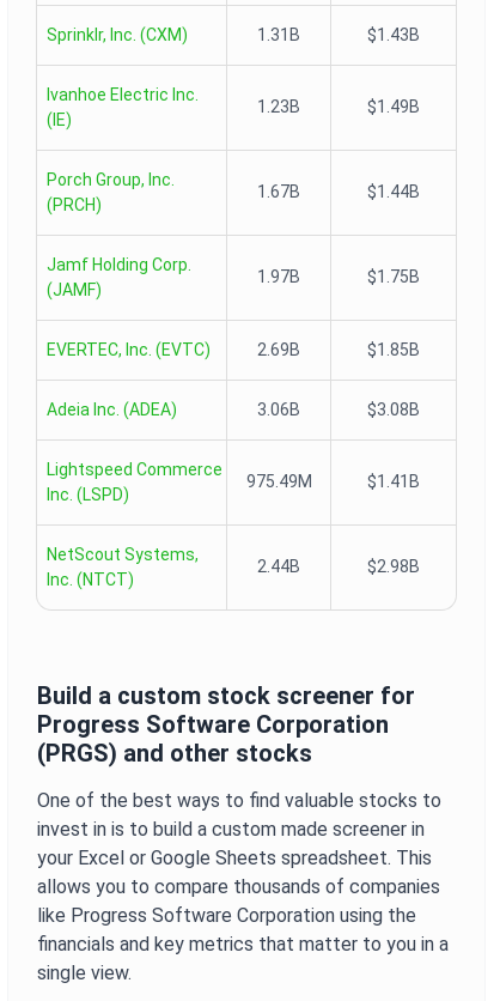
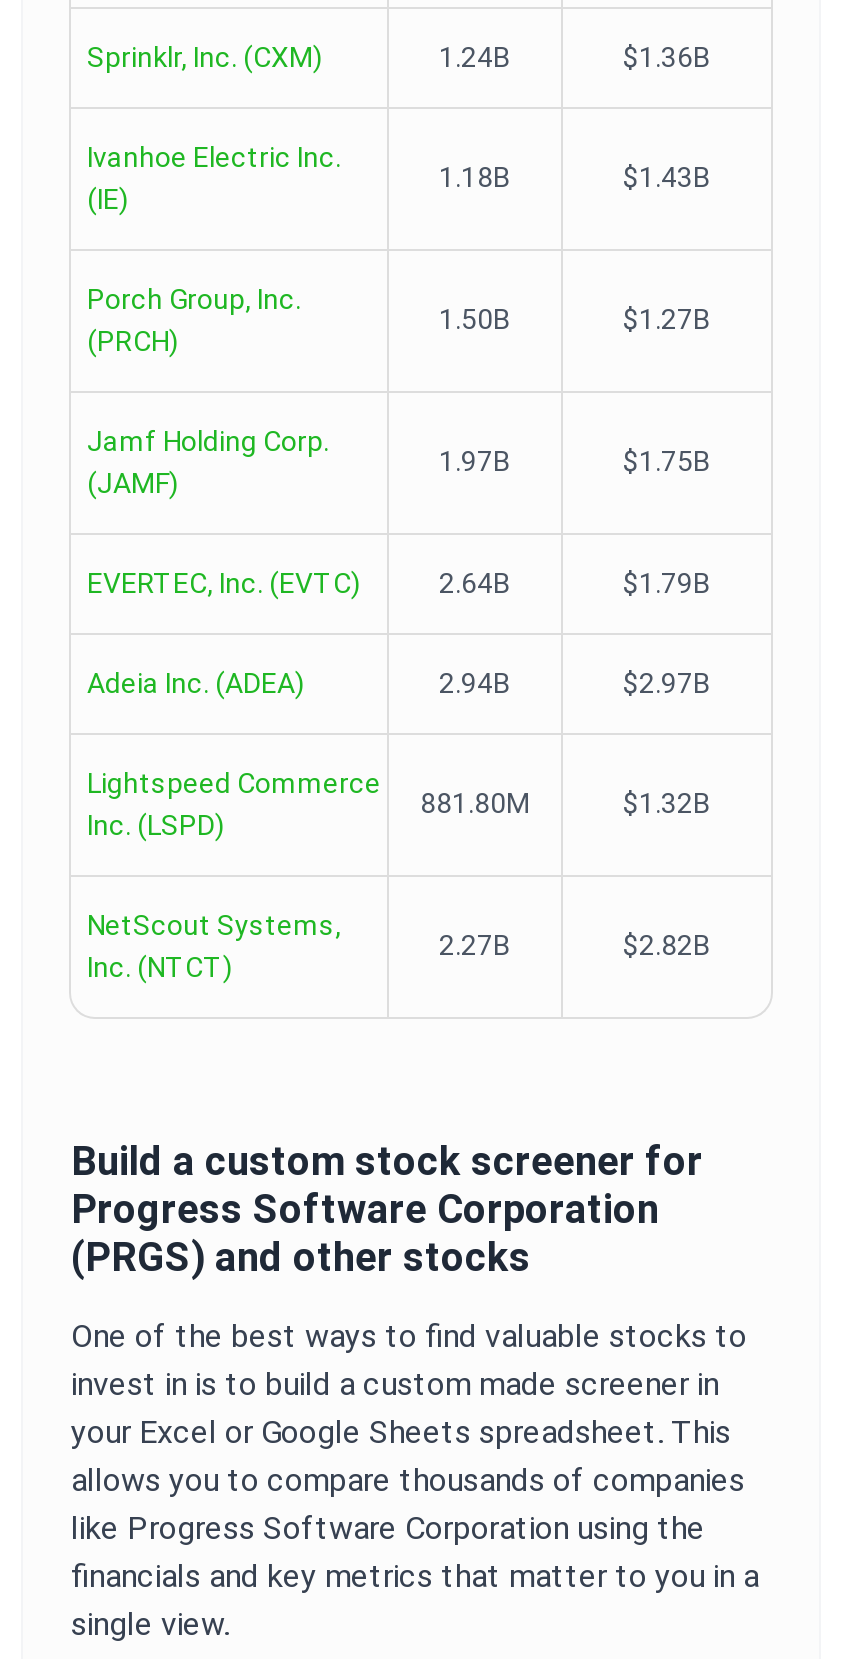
[257,25,420,44] 1.31B | $1.43B -> [439,41,711,73] 1.24B | $1.36B
[257,97,420,116] 1.23B | $1.49B -> [439,161,711,193] 1.18B | $1.43B
[257,182,420,201] 1.67B | $1.44B -> [439,303,711,335] 1.50B | $1.27B
[257,340,420,359] 2.69B | $1.85B -> [439,567,711,599] 2.64B | $1.79B
[257,400,420,419] 3.06B | $3.08B -> [439,667,711,699] 2.94B | $2.97B
[246,472,420,491] 975.49M | $1.41B -> [420,787,711,819] 881.80M | $1.32B
[257,557,420,576] 2.44B | $2.98B -> [439,929,711,961] 2.27B | $2.82B

